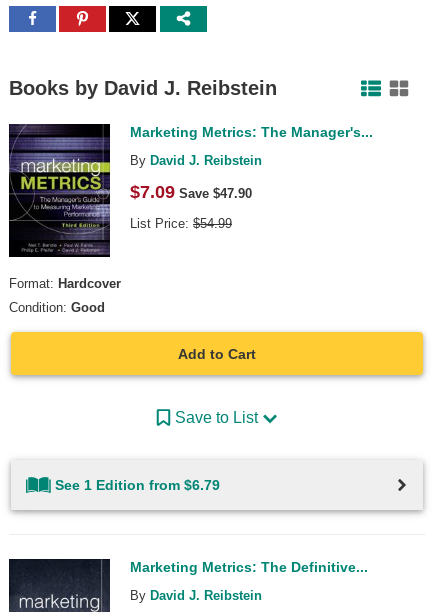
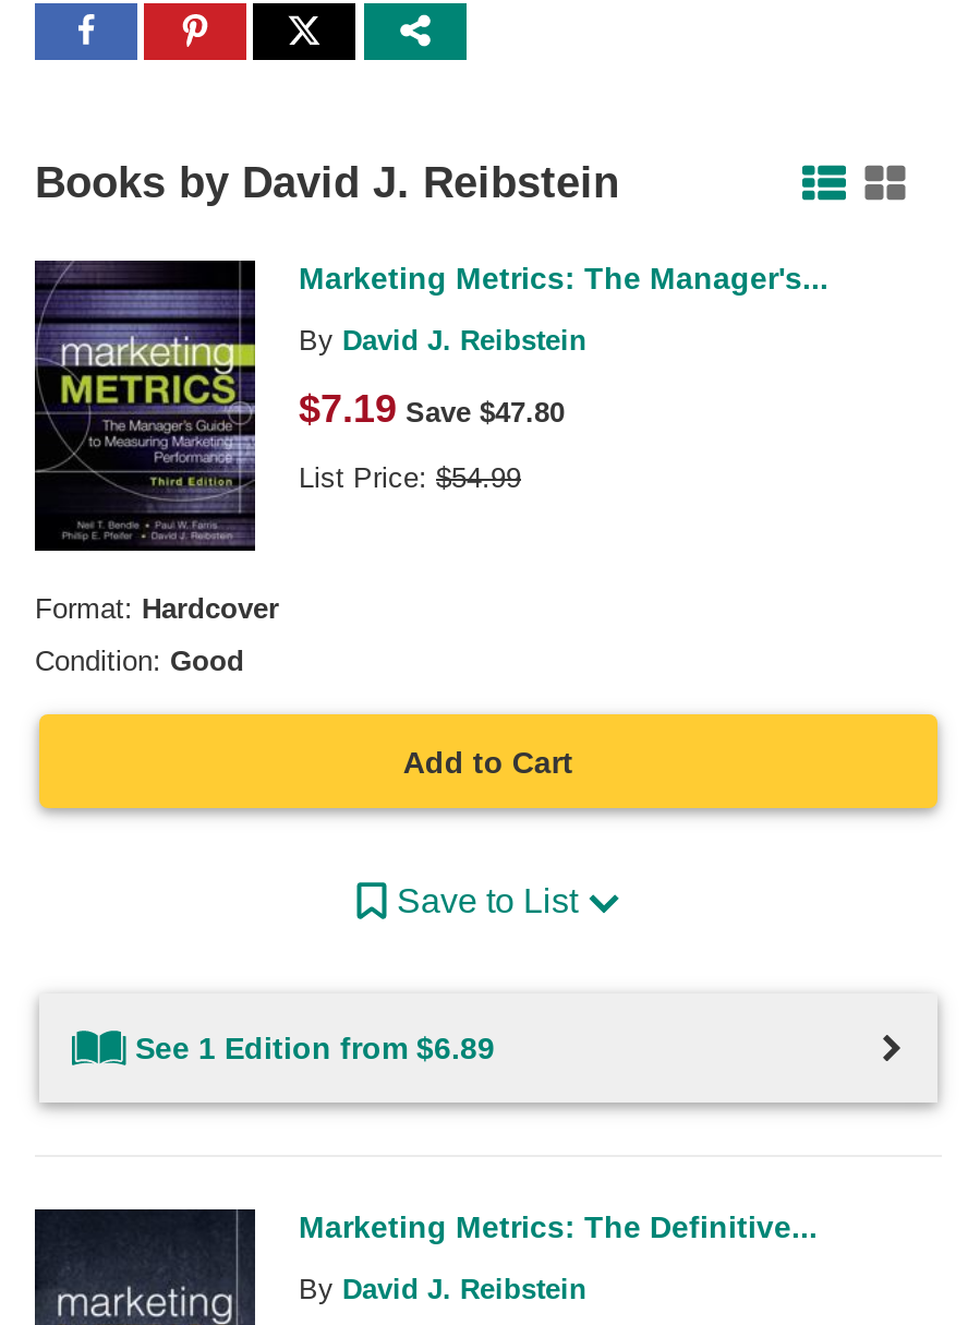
[130,181,252,201] $7.09 Save $47.90 -> [299,386,565,430] $7.19 Save $47.80
[55,477,220,493] See 1 Edition from $6.79 -> [135,1031,495,1066] See 1 Edition from $6.89

